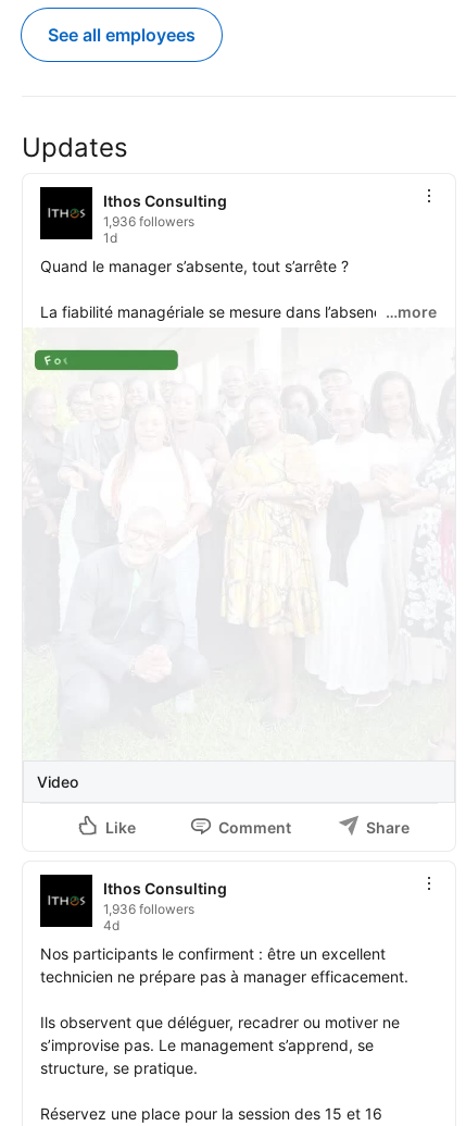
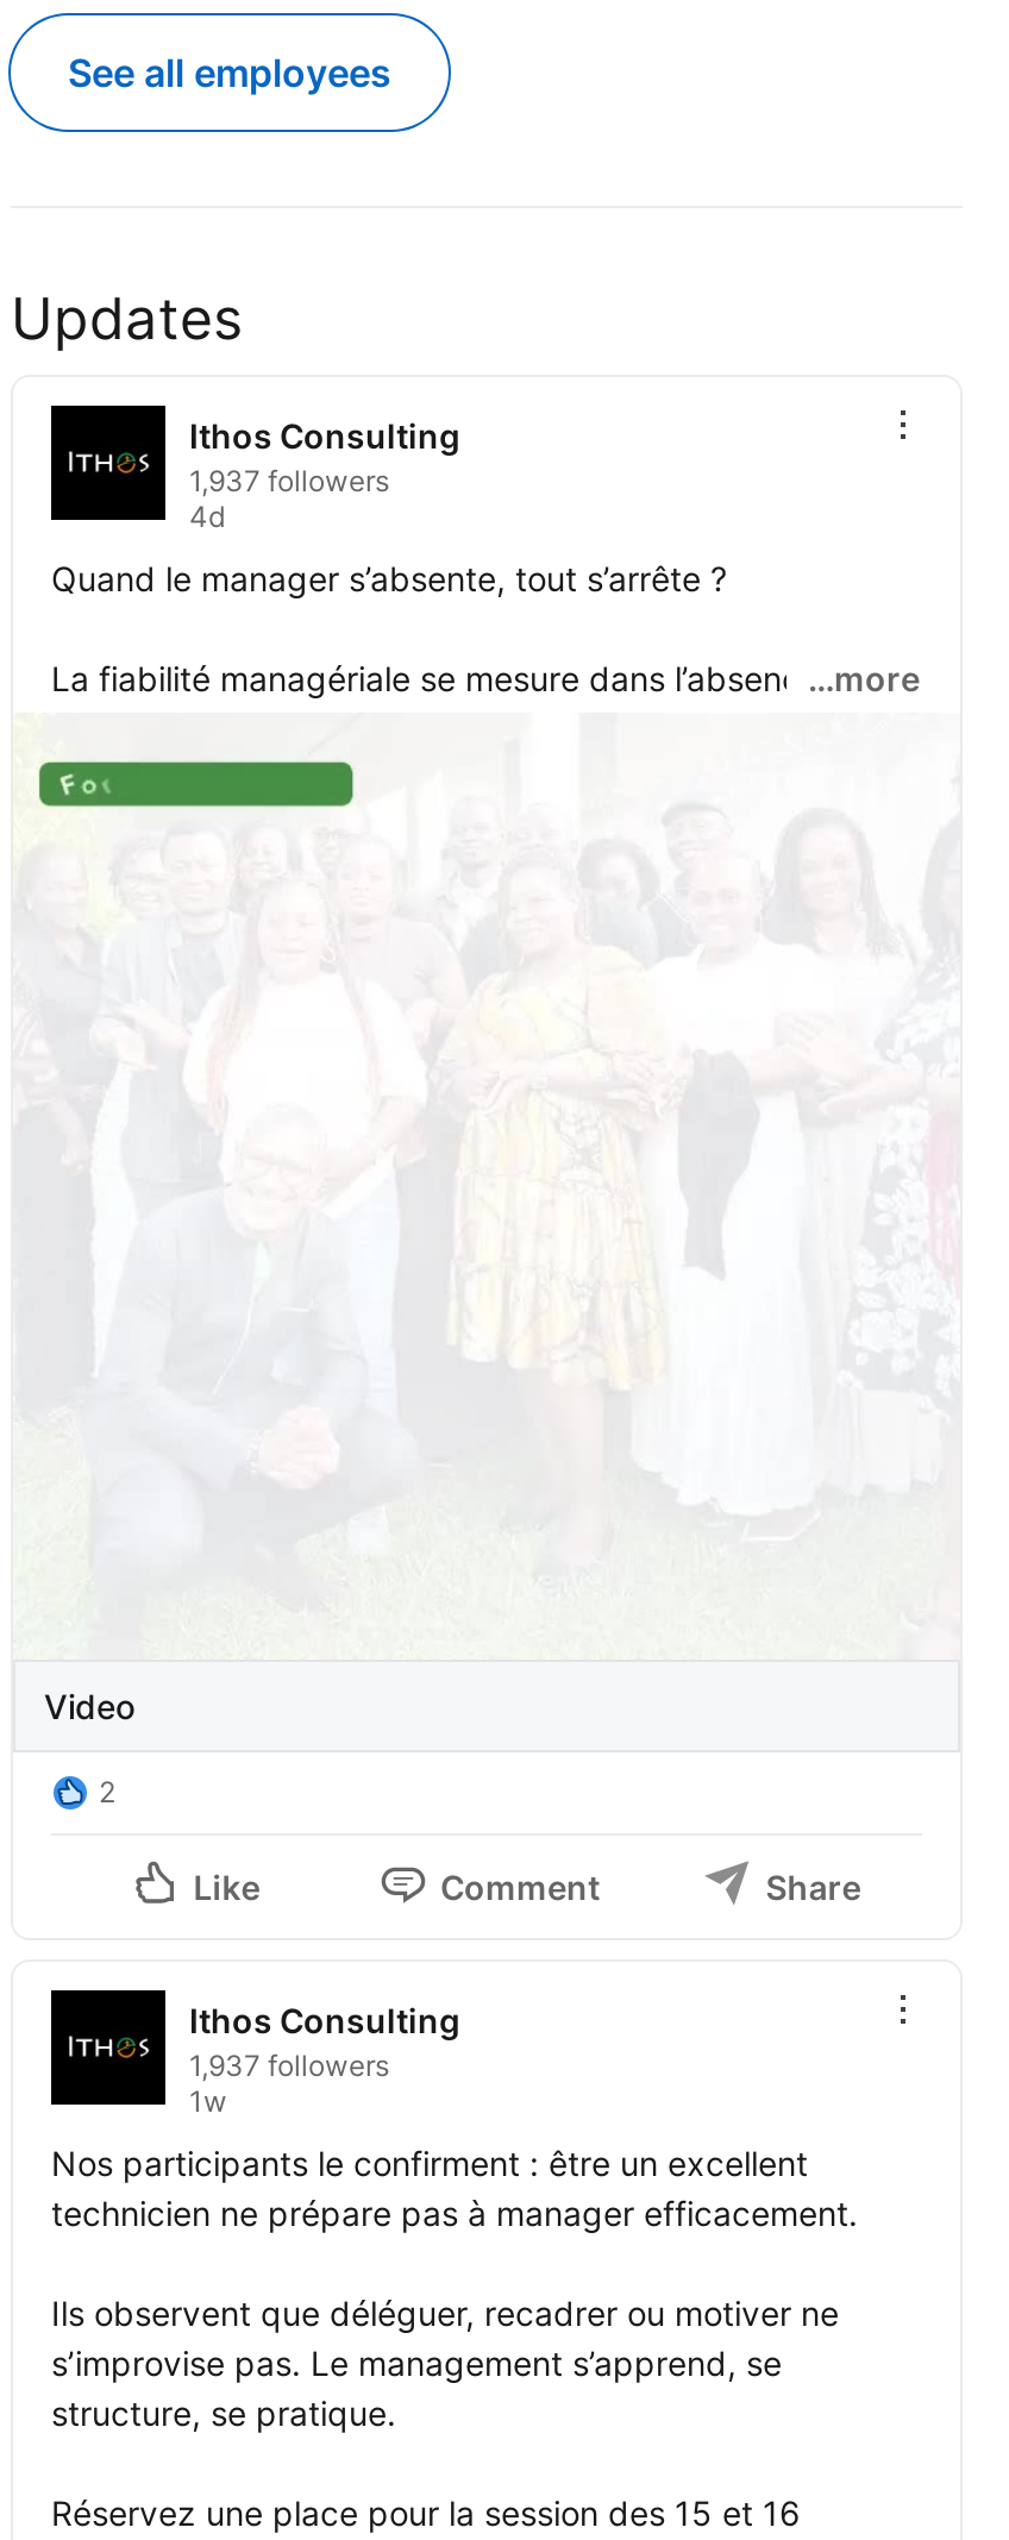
[103,214,194,246] 1,936 followers | 1d -> [189,464,389,535] 1,937 followers | 4d
none -> [99,1775,115,1810] 2
[103,901,194,934] 1,936 followers | 4d -> [189,2048,389,2120] 1,937 followers | 1w

